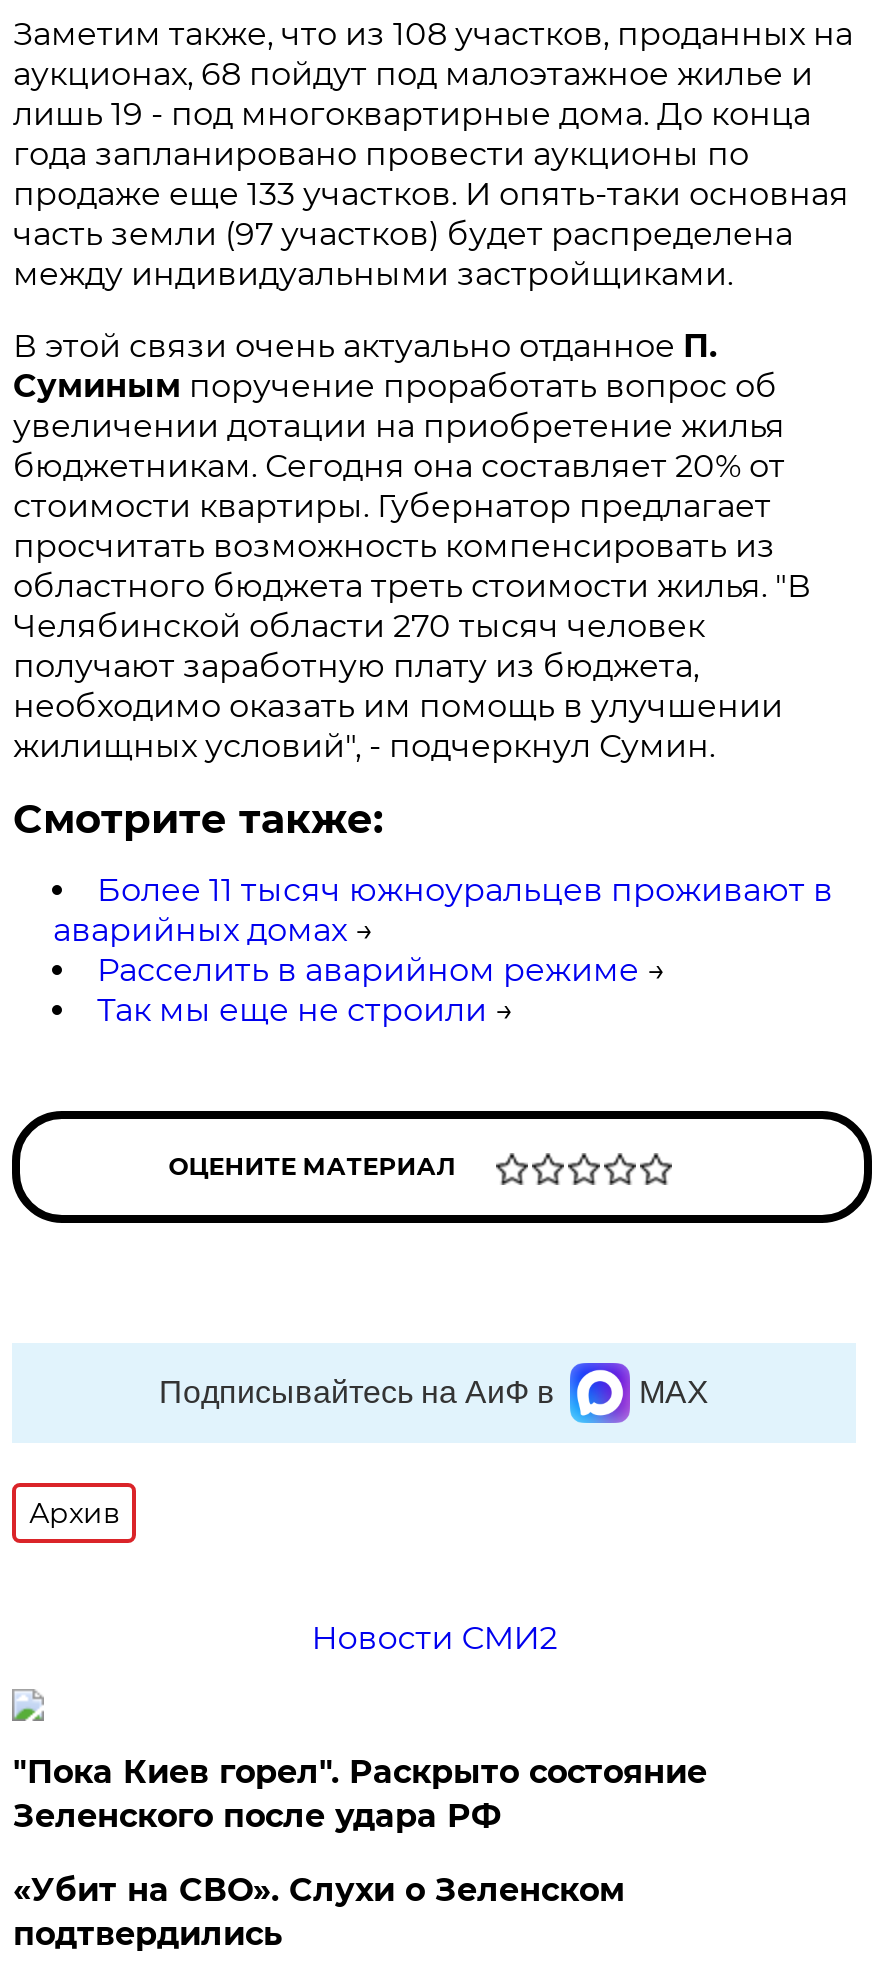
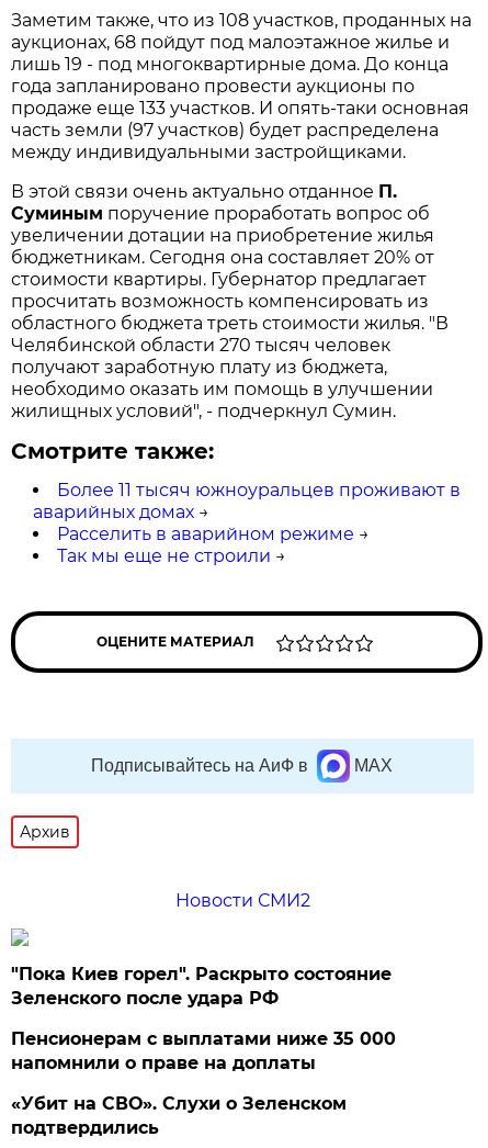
none -> [11,1028,396,1073] Пенсионерам с выплатами ниже 35 000 | напомнили о праве на доплаты

